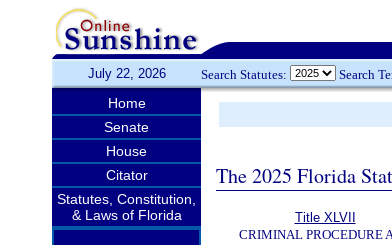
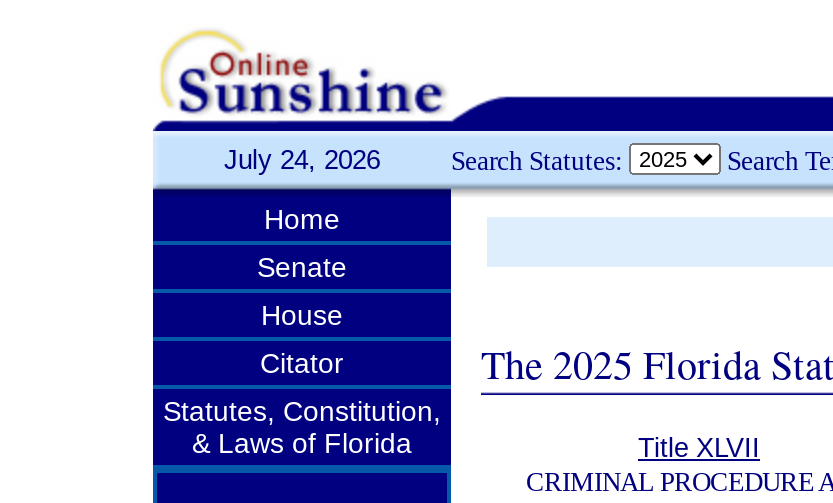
[87,66,165,81] July 22, 2026 -> [224,145,380,175] July 24, 2026

